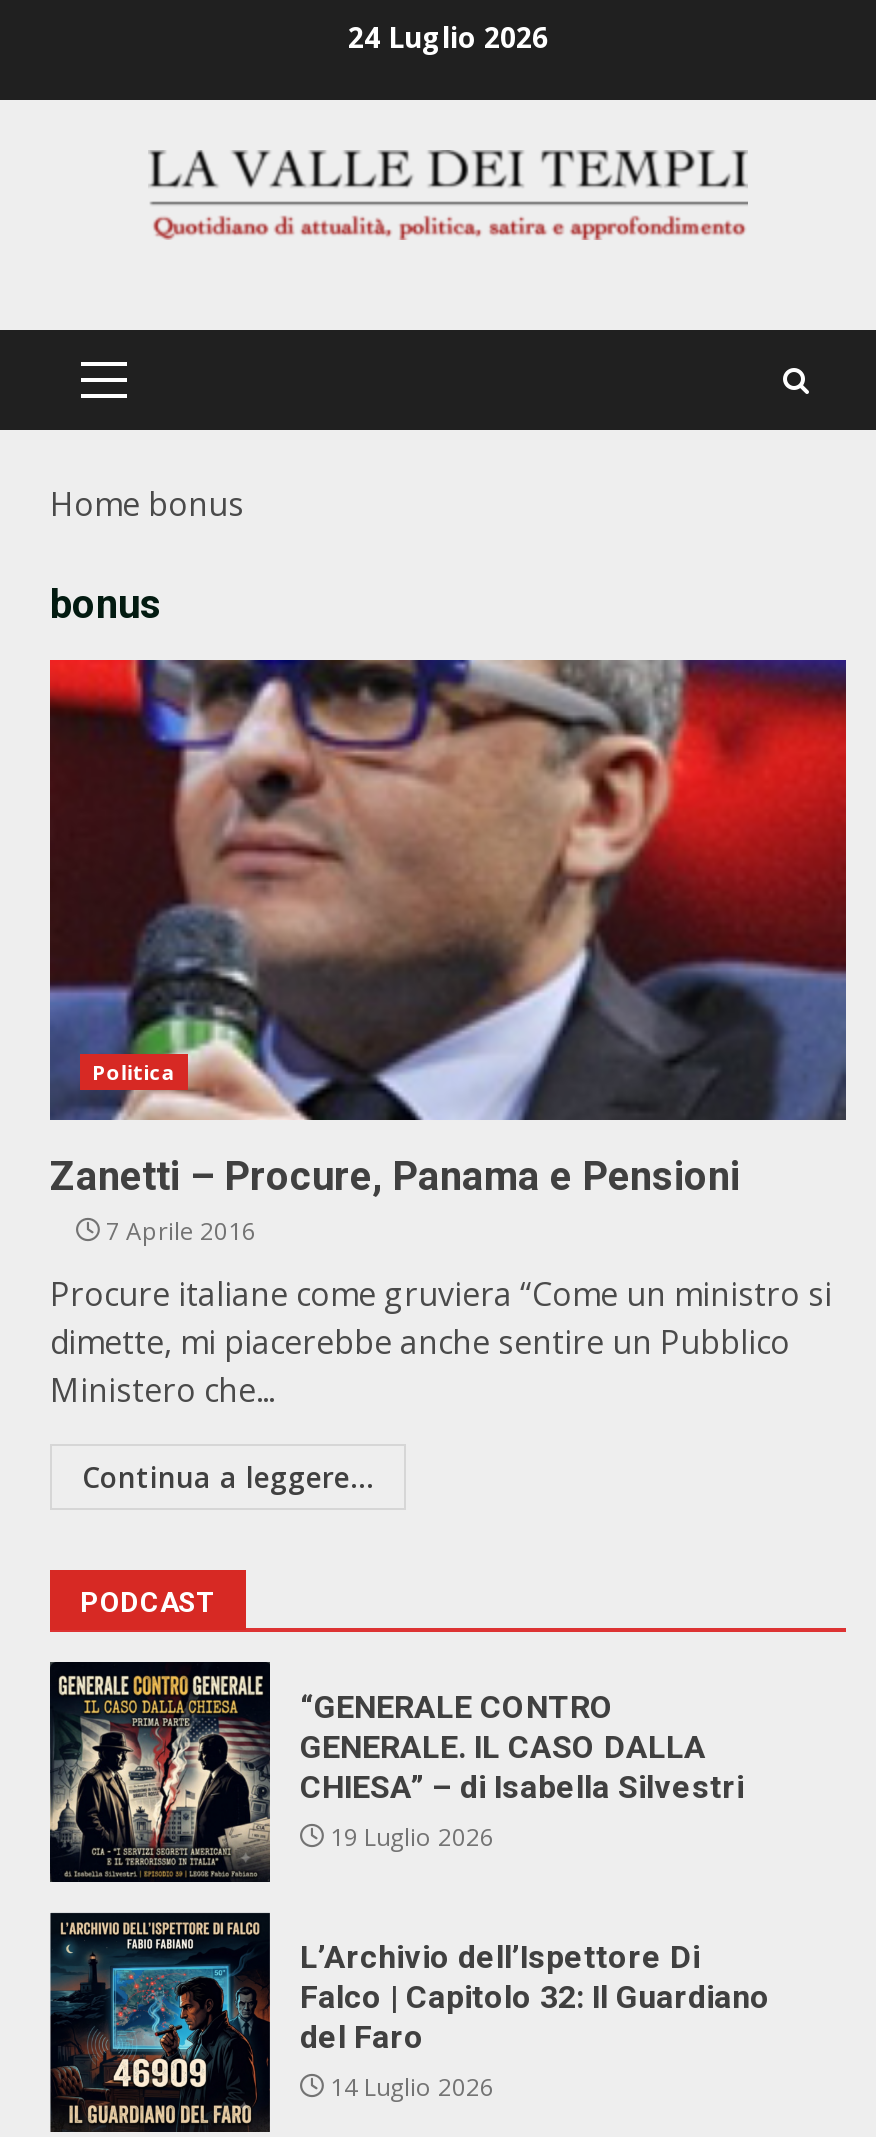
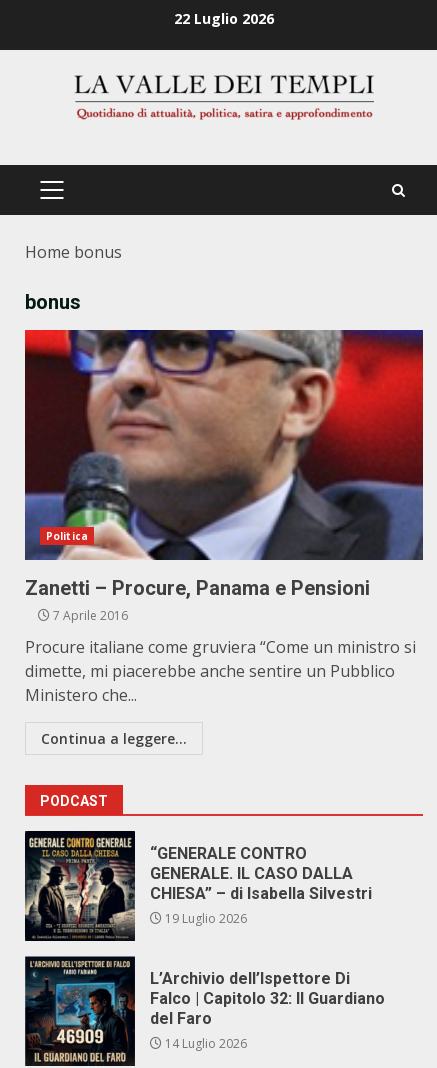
[348,17,548,55] 24 Luglio 2026 -> [174,8,274,27] 22 Luglio 2026

